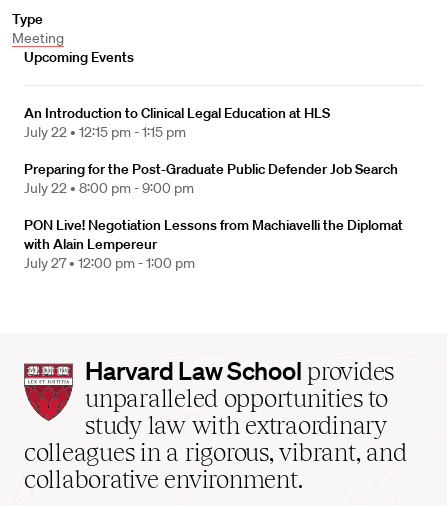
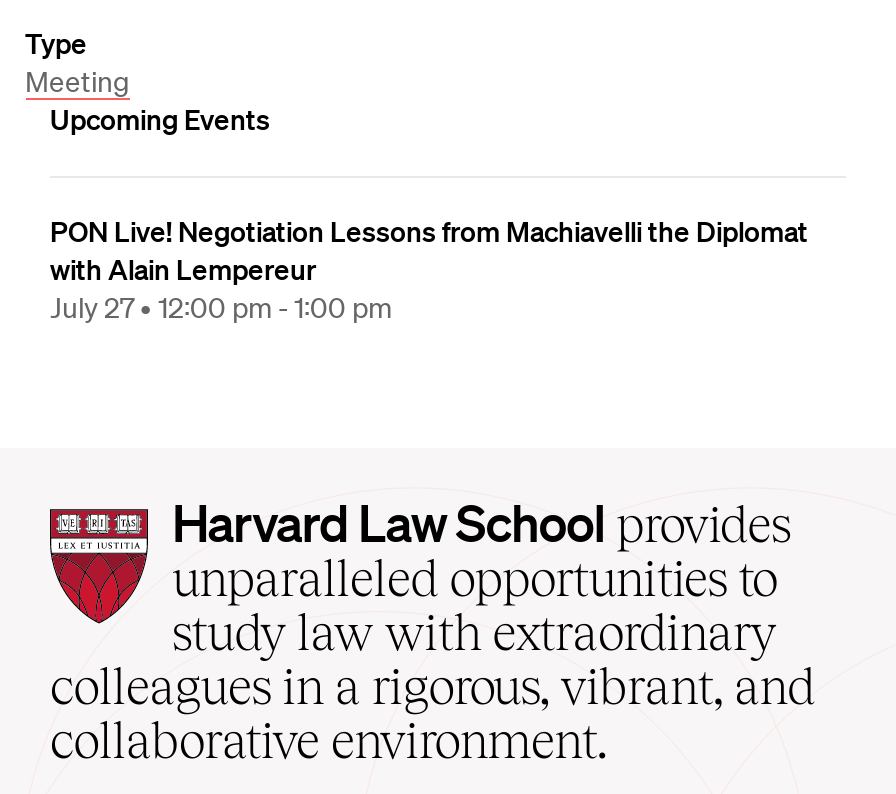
[24,104,398,197] An Introduction to Clinical Legal Education at HLS | July 22 • 12:15 pm - 1:15 pm | Preparing for the Post-Graduate Public Defender Job Search | July 22 • 8:00 pm - 9:00 pm -> none

